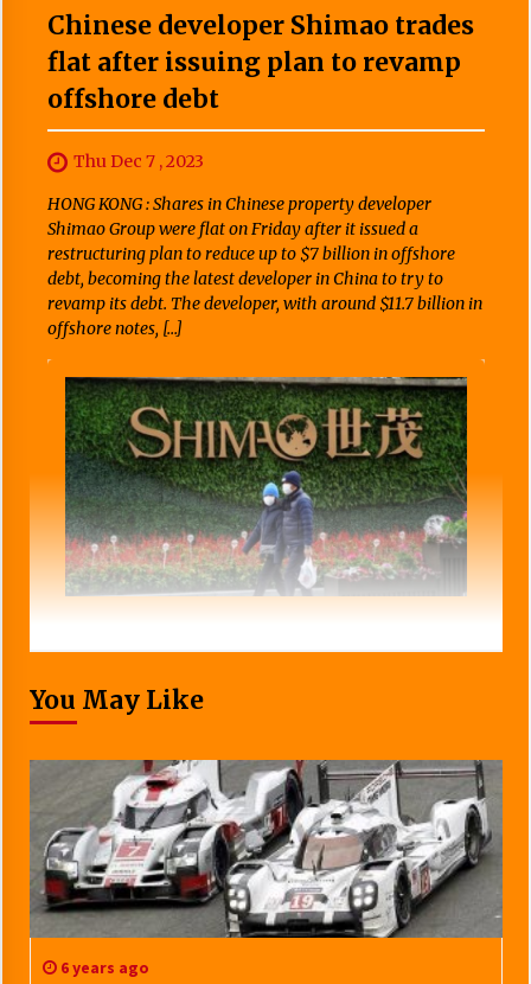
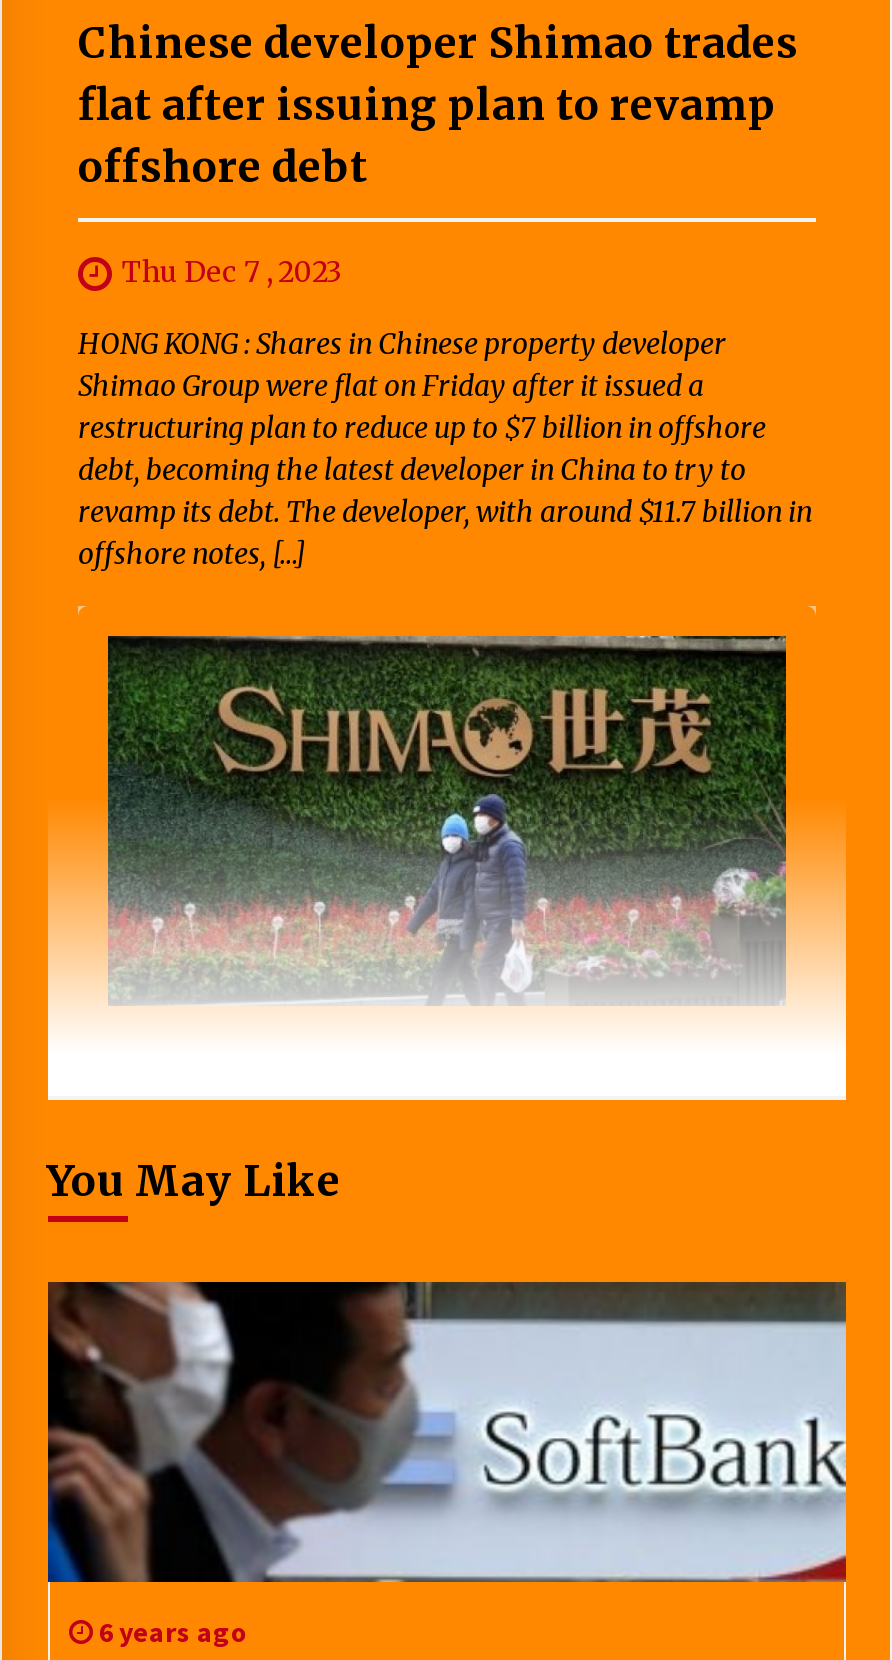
[28,759,504,939] [image] -> [46,1280,848,1584] [image]

